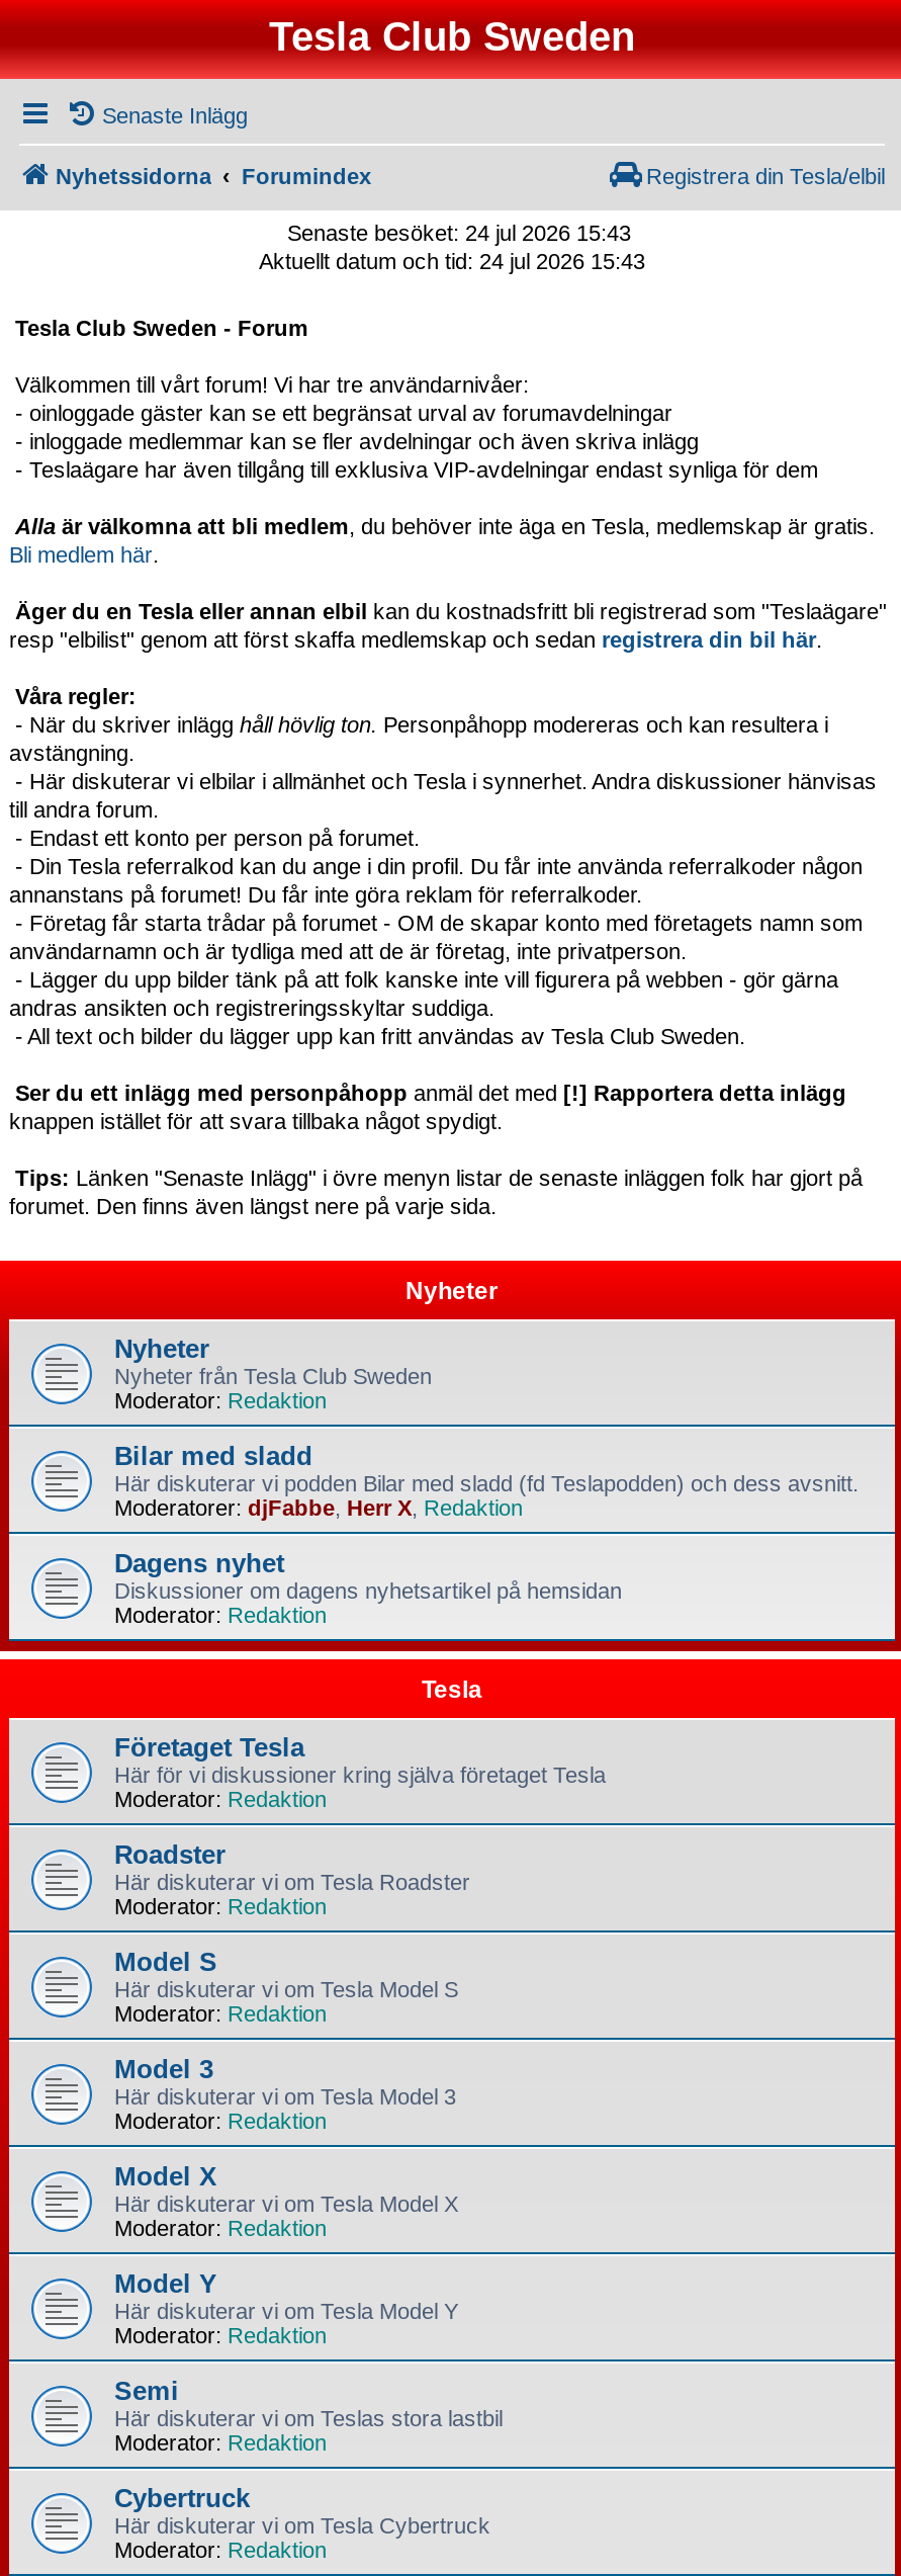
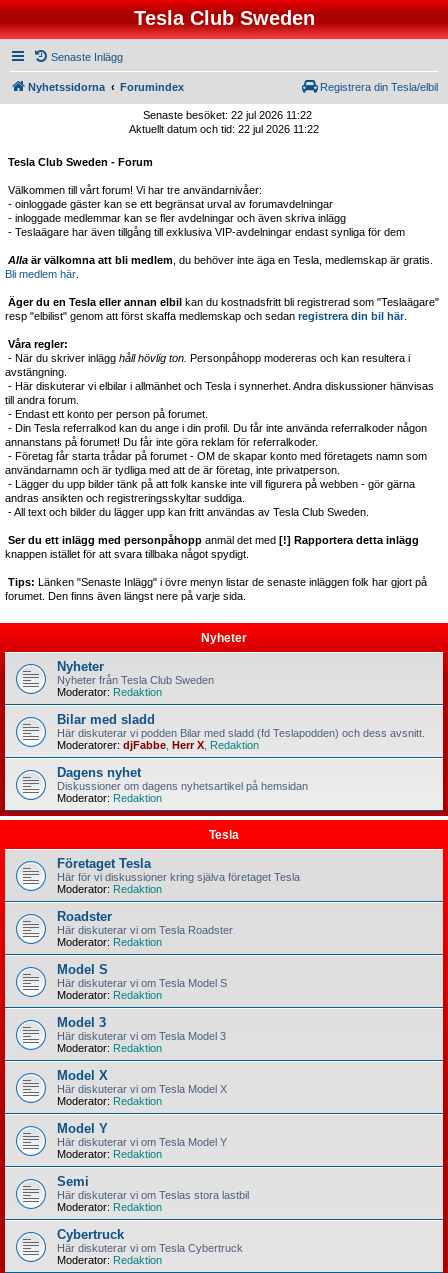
[287,221,631,245] Senaste besöket: 24 jul 2026 15:43 -> [143,109,312,121] Senaste besöket: 22 jul 2026 11:22
[259,249,645,273] Aktuellt datum och tid: 24 jul 2026 15:43 -> [129,123,319,135] Aktuellt datum och tid: 22 jul 2026 11:22

